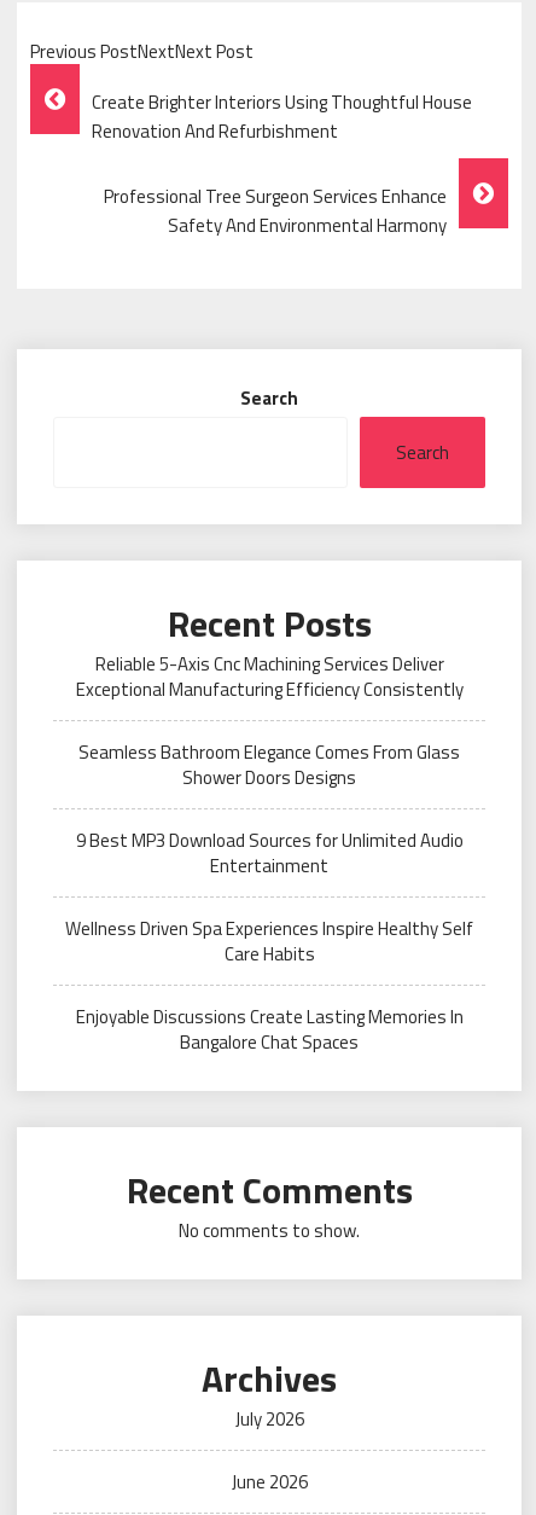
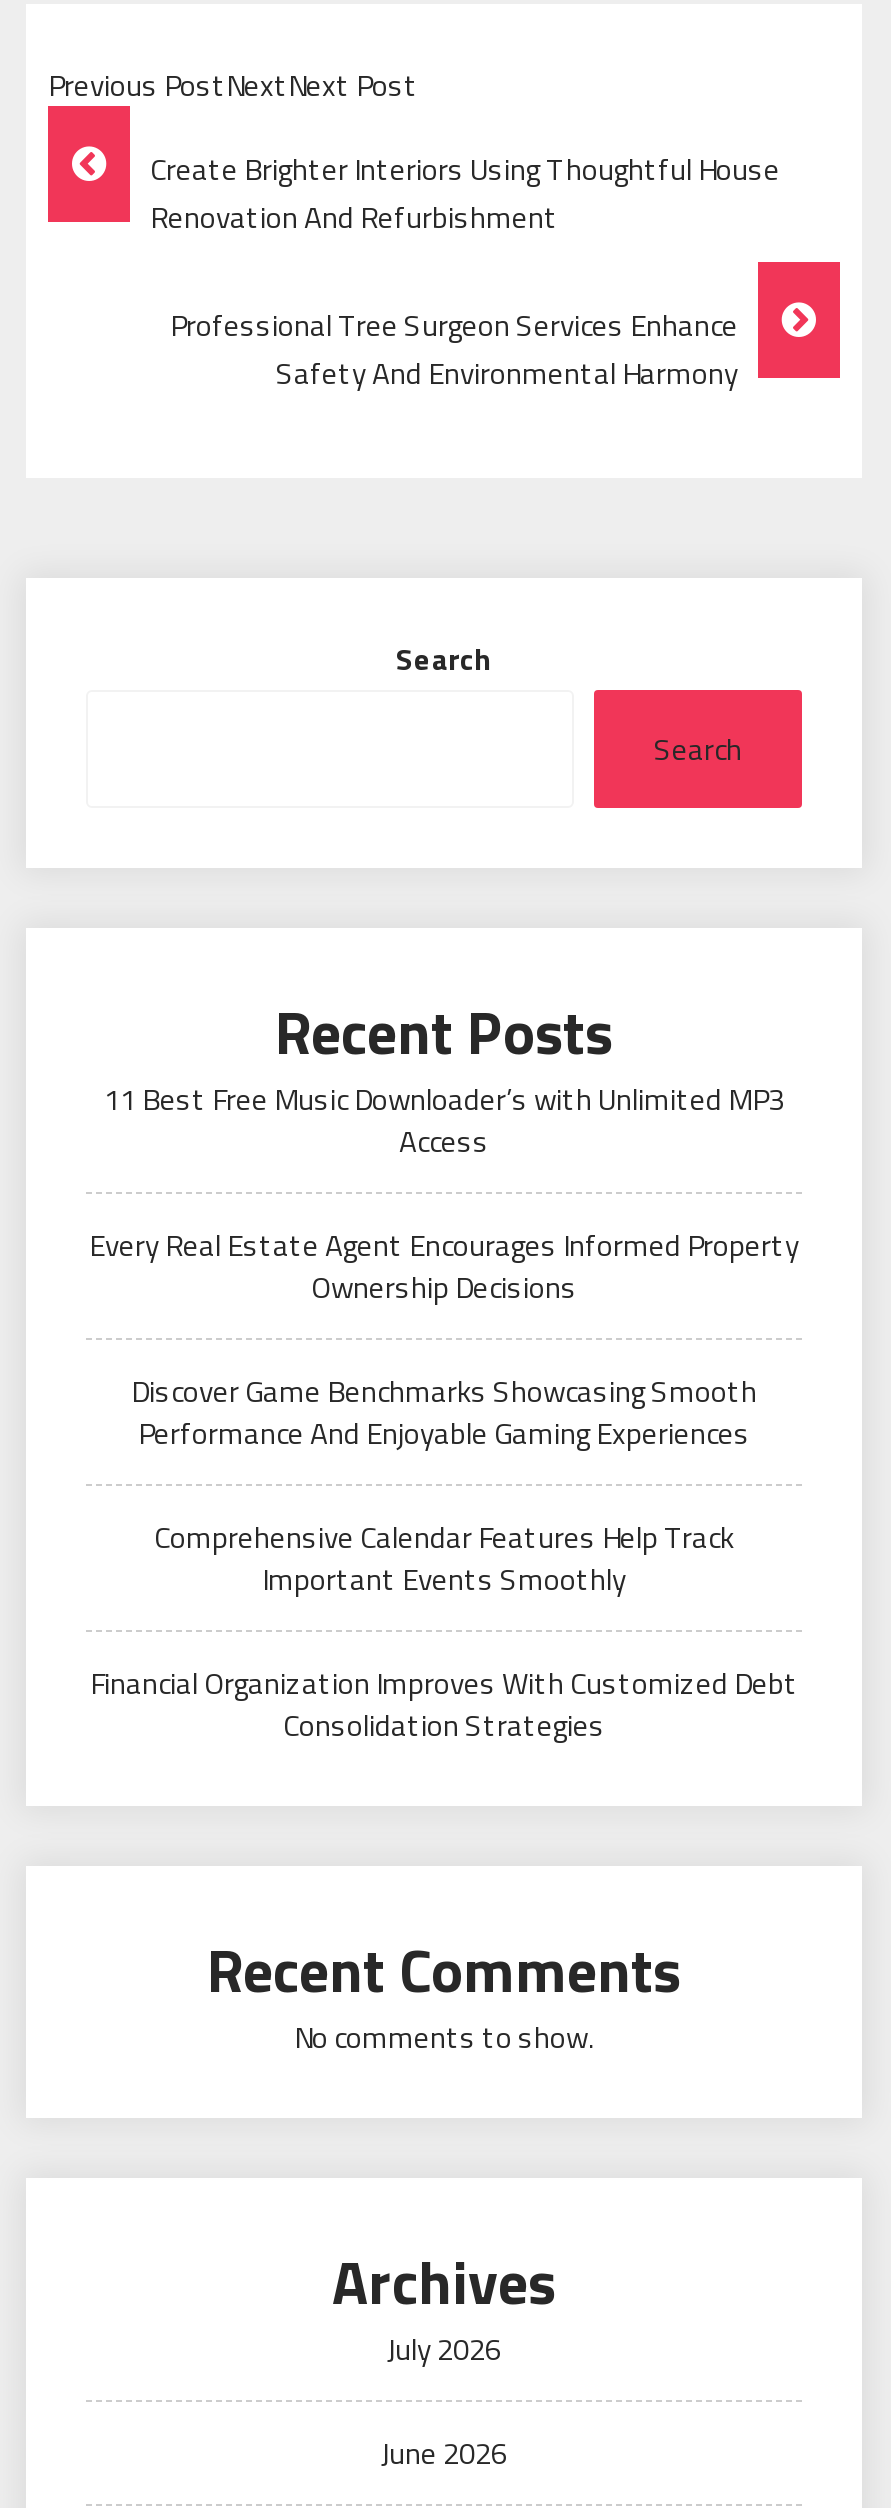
[75,650,463,703] Reliable 5-Axis Cnc Machining Services Deliver | Exceptional Manufacturing Efficiency Consistently -> [104,1076,784,1164] 11 Best Free Music Downloader’s with Unlimited MP3 | Access
[78,738,460,791] Seamless Bathroom Elegance Comes From Glass | Shower Doors Designs -> [89,1222,799,1310] Every Real Estate Agent Encourages Informed Property | Ownership Decisions
[75,826,463,880] 9 Best MP3 Download Sources for Unlimited Audio | Entertainment -> [131,1368,757,1456] Discover Game Benchmarks Showcasing Smooth | Performance And Enjoyable Gaming Experiences
[65,915,473,968] Wellness Driven Spa Experiences Inspire Healthy Self | Care Habits -> [154,1514,734,1602] Comprehensive Calendar Features Help Track | Important Events Smoothly
[75,1003,463,1056] Enjoyable Discussions Create Lasting Memories In | Bangalore Chat Spaces -> [90,1660,798,1748] Financial Organization Improves With Customized Debt | Consolidation Strategies

